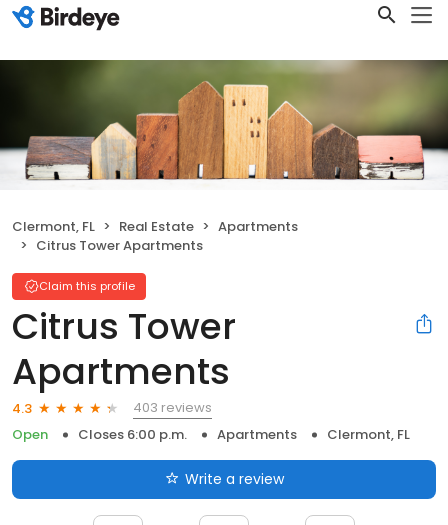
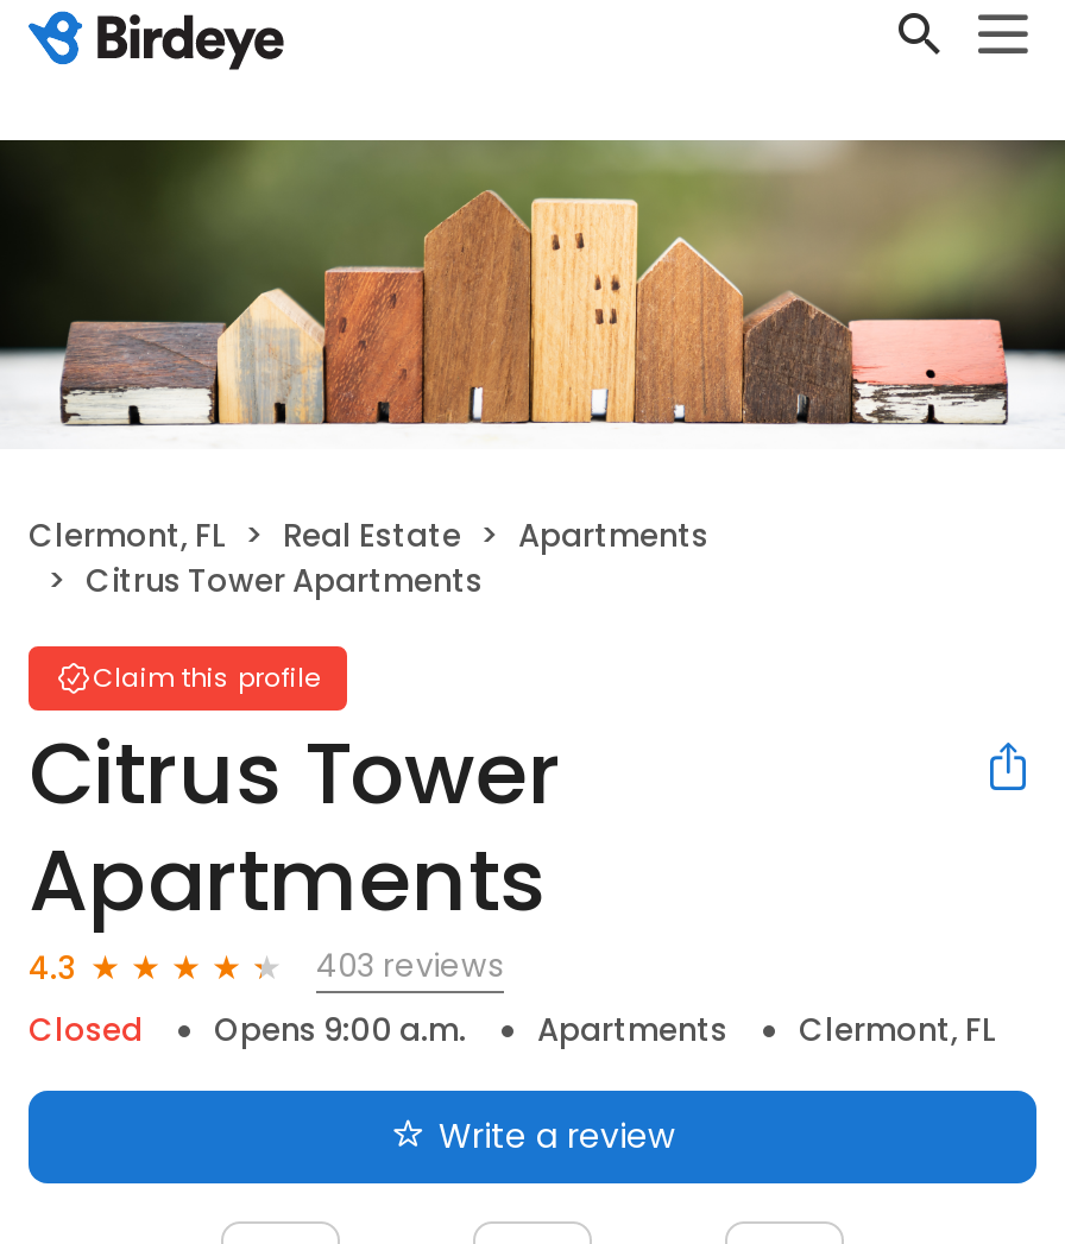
[12,425,187,444] Open | Closes 6:00 p.m. -> [29,1008,466,1053] Closed | Opens 9:00 a.m.

